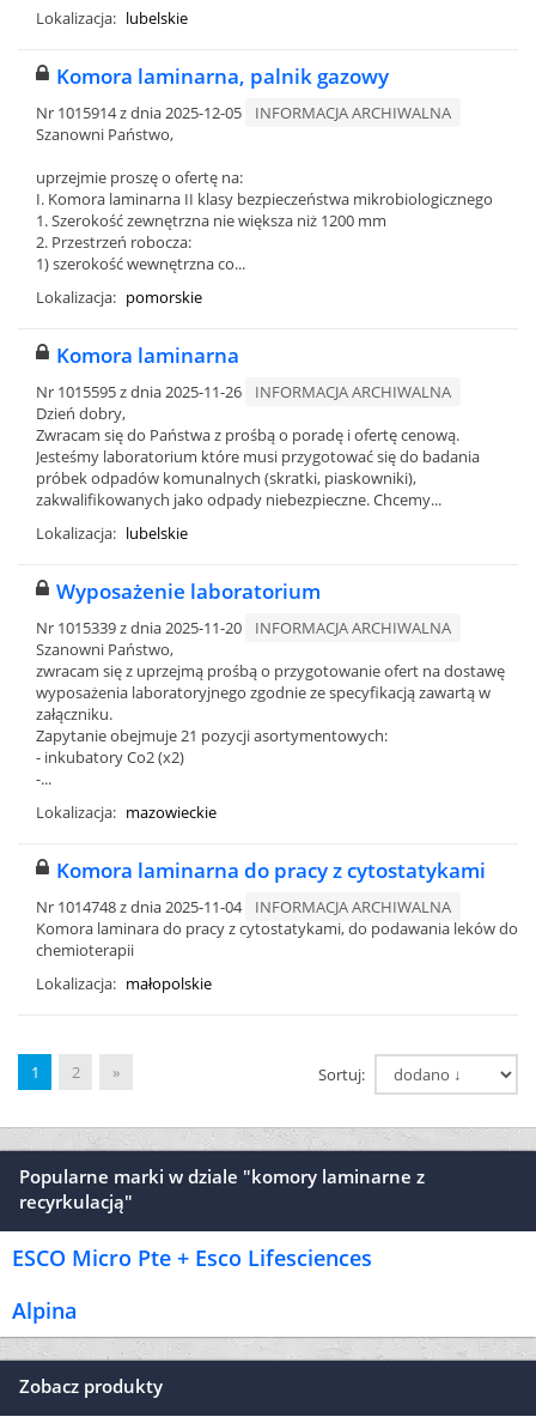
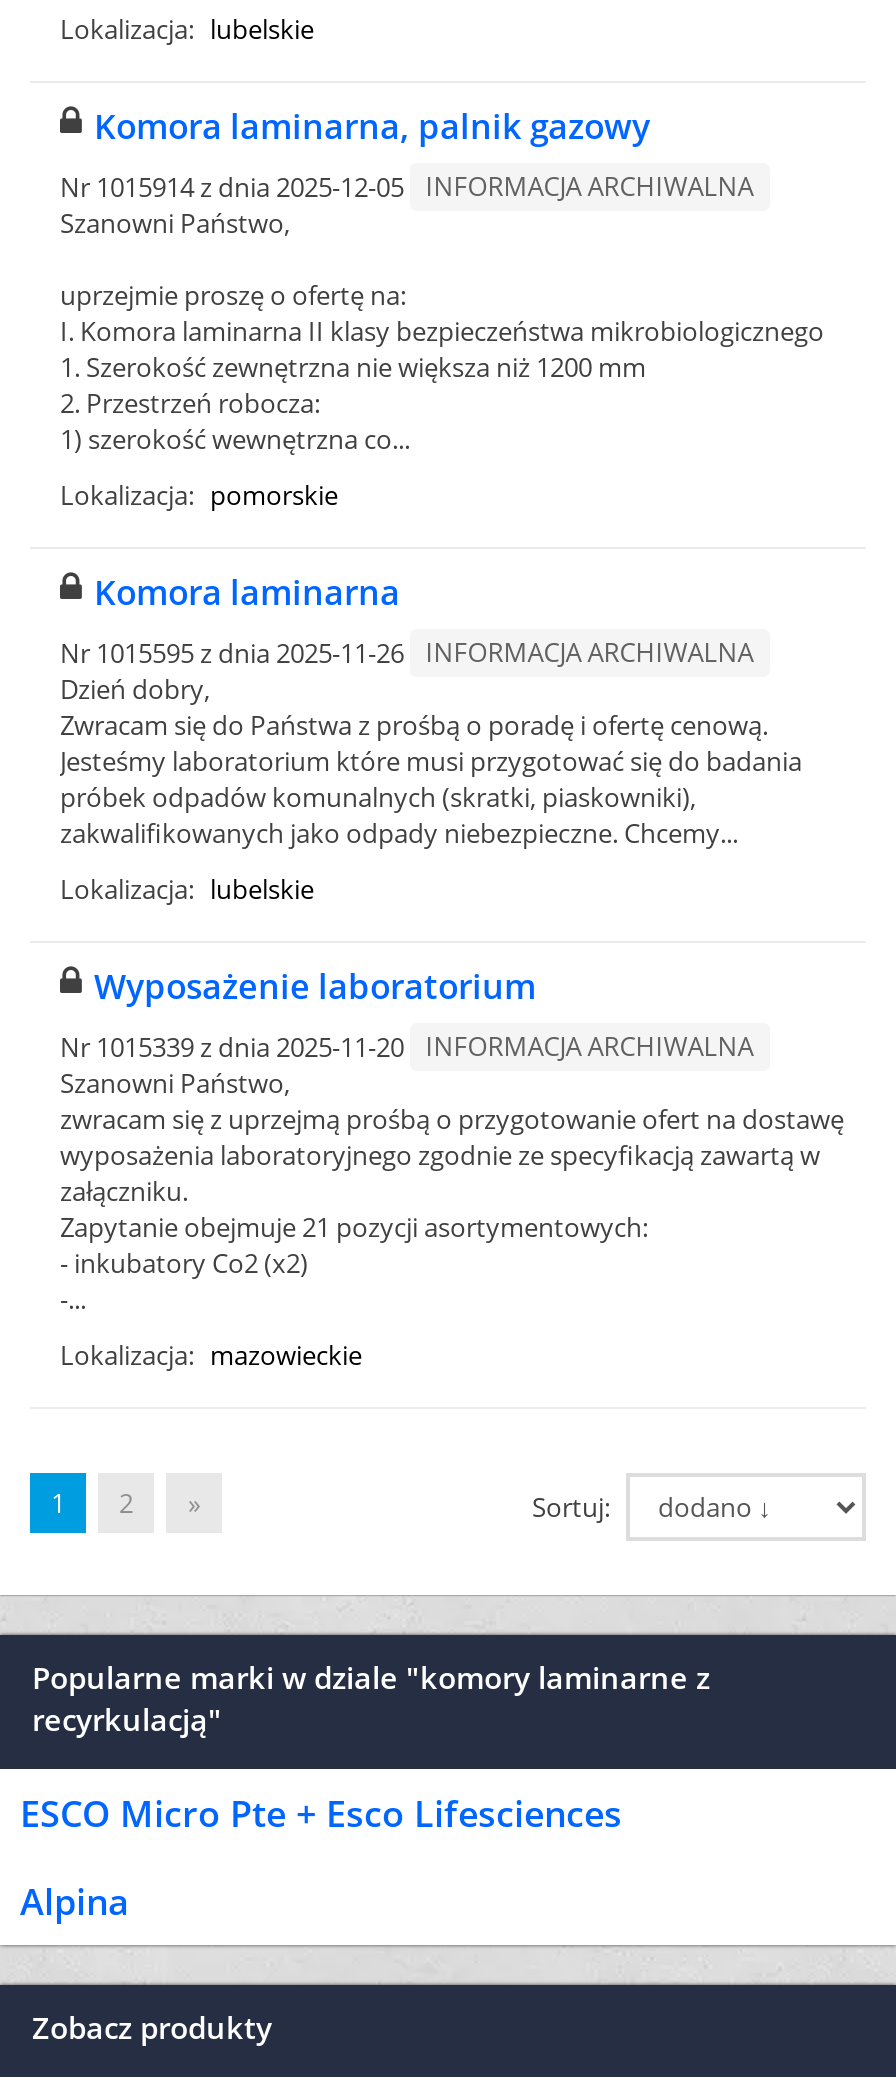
[36,856,518,994] Komora laminarna do pracy z cytostatykami | Nr 1014748 z dnia 2025-11-04 INFORMACJA ARCHIWALNA | Komora laminara do pracy z cytostatykami, do podawania leków do | chemioterapii | Lokalizacja: małopolskie -> none

